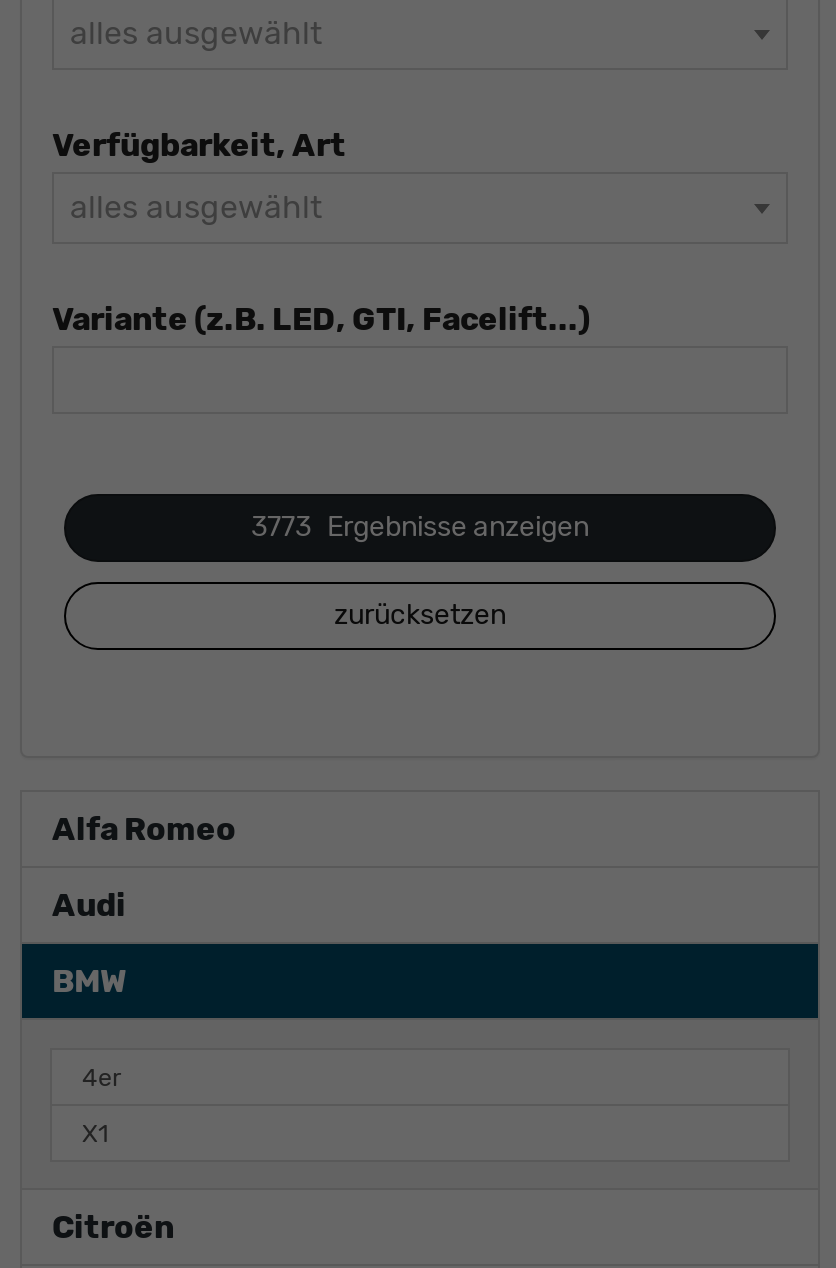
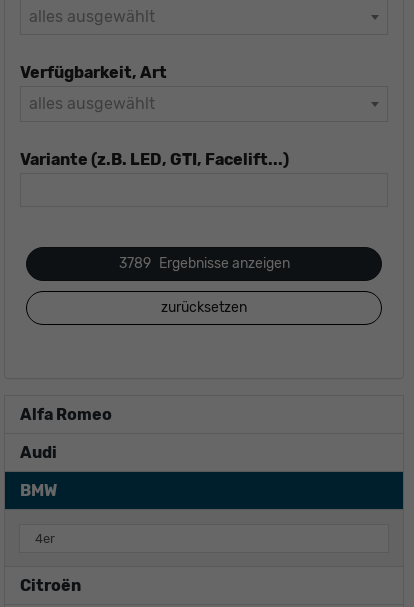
[251,510,589,544] 3773 Ergebnisse anzeigen -> [118,255,289,272] 3789 Ergebnisse anzeigen
[82,1119,110,1149] X1 -> none

